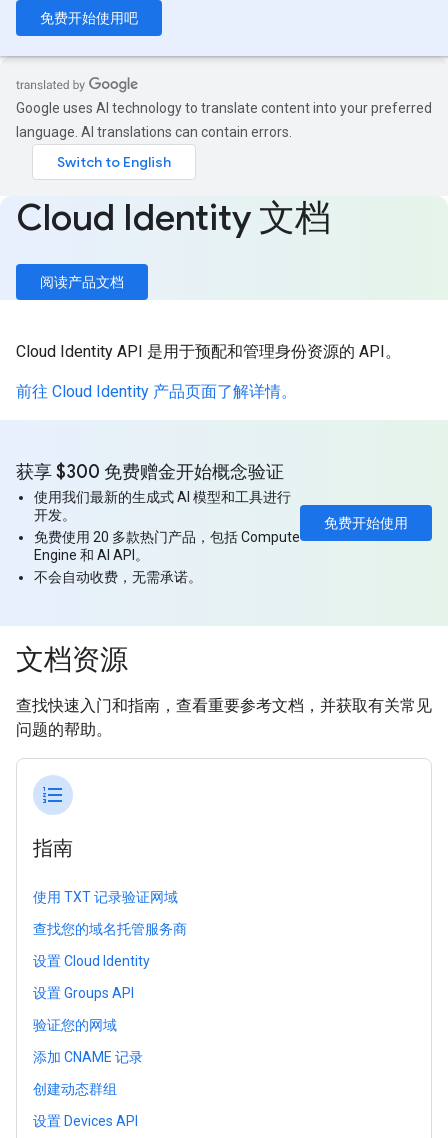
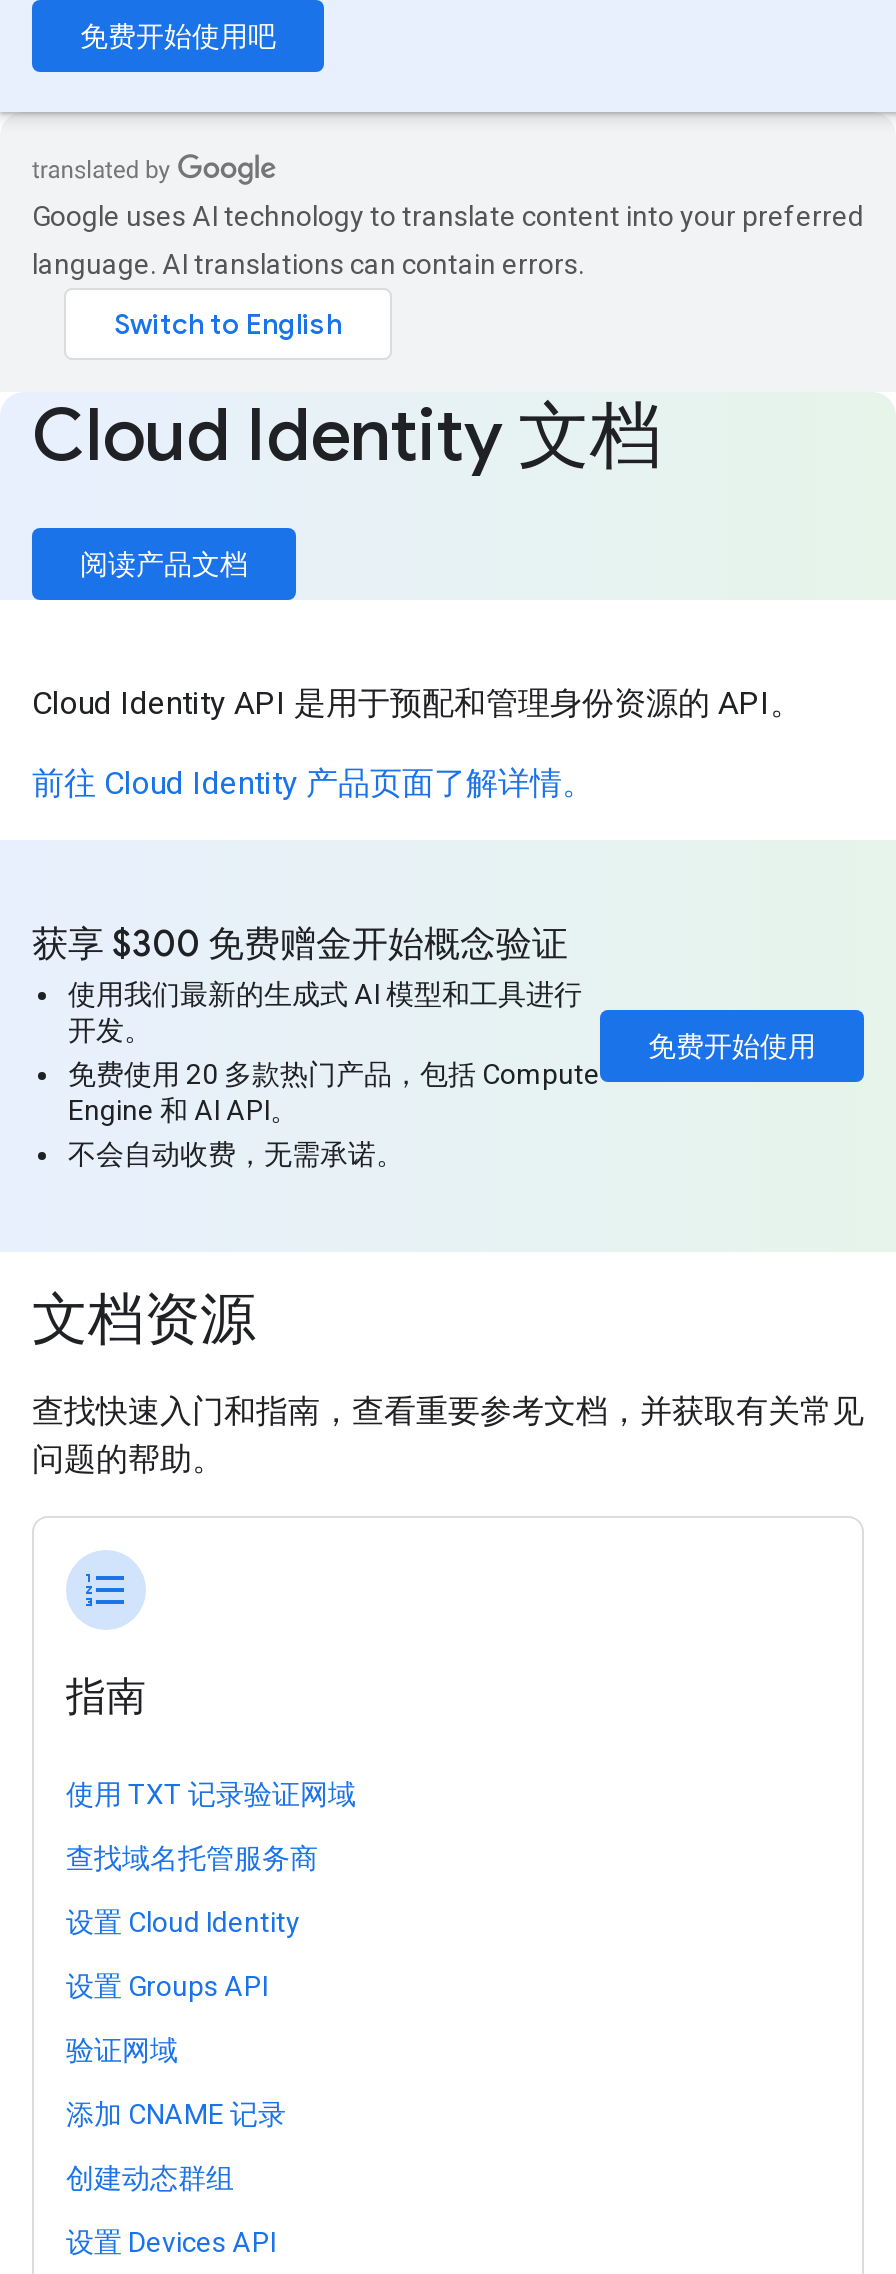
[33,921,187,937] 查找您的域名托管服务商 -> [66,1842,318,1874] 查找域名托管服务商
[33,1017,117,1033] 验证您的网域 -> [66,2034,178,2066] 验证网域

